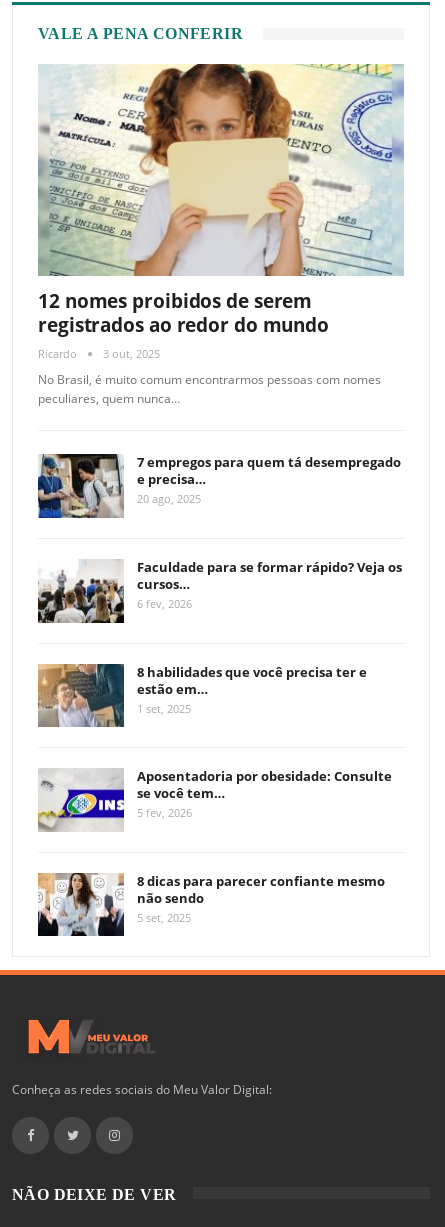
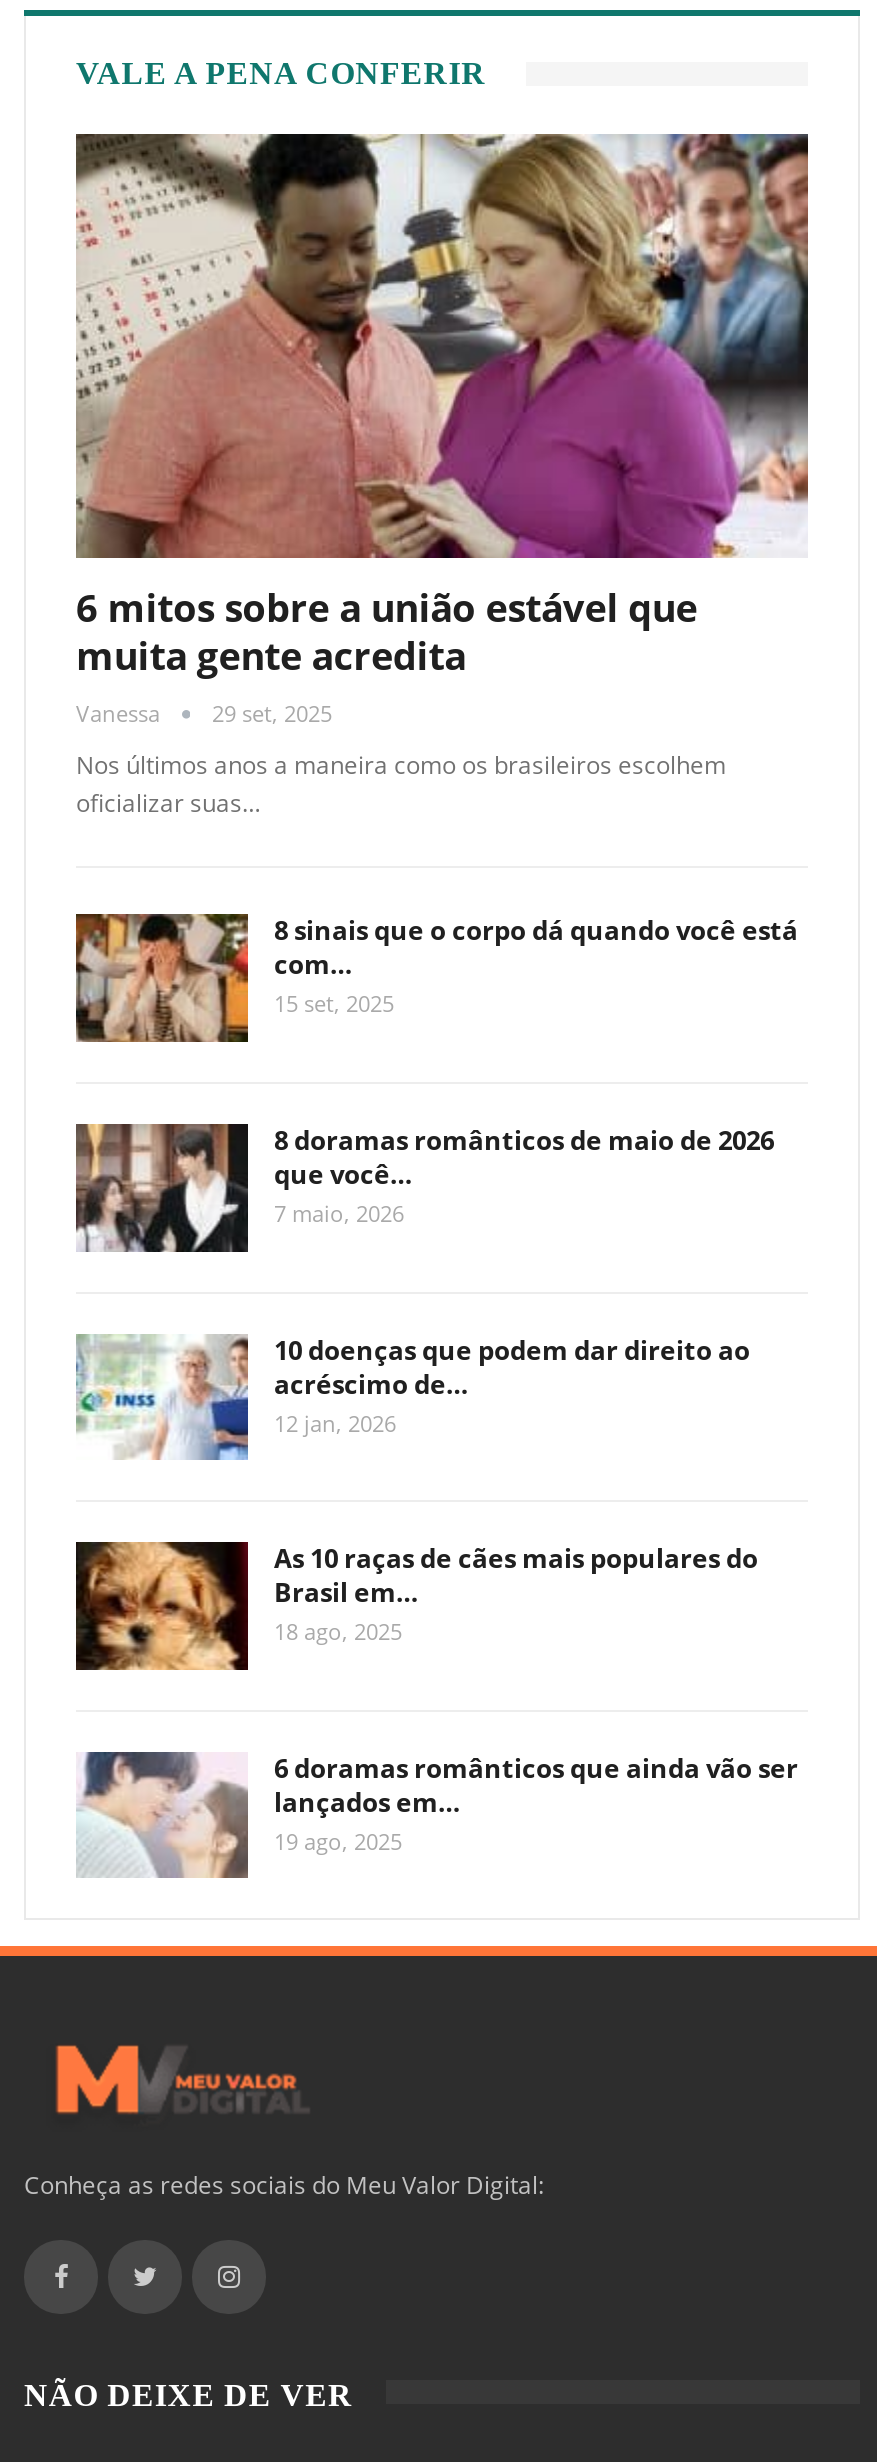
[38,63,405,361] [image] | 12 nomes proibidos de serem | registrados ao redor do mundo | Ricardo | 3 out, 2025 -> [74,132,810,729] [image] | 6 mitos sobre a união estável que | muita gente acredita | Vanessa | 29 set, 2025
[38,371,381,407] No Brasil, é muito comum encontrarmos pessoas com nomes | peculiares, quem nunca… -> [76,749,726,821] Nos últimos anos a maneira como os brasileiros escolhem | oficializar suas…
[37,453,401,519] [image] | 7 empregos para quem tá desempregado | e precisa… | 20 ago, 2025 -> [74,912,798,1044] [image] | 8 sinais que o corpo dá quando você está | com… | 15 set, 2025
[37,558,402,624] [image] | Faculdade para se formar rápido? Veja os | cursos… | 6 fev, 2026 -> [74,1122,774,1252] [image] | 8 doramas românticos de maio de 2026 | que você… | 7 maio, 2026
[37,663,367,728] [image] | 8 habilidades que você precisa ter e | estão em… | 1 set, 2025 -> [74,1331,750,1460] [image] | 10 doenças que podem dar direito ao | acréscimo de… | 12 jan, 2026
[37,767,392,832] [image] | Aposentadoria por obesidade: Consulte | se você tem… | 5 fev, 2026 -> [74,1540,758,1672] [image] | As 10 raças de cães mais populares do | Brasil em… | 18 ago, 2025
[37,872,385,937] [image] | 8 dicas para parecer confiante mesmo | não sendo | 5 set, 2025 -> [76,1750,798,1880] [image] | 6 doramas românticos que ainda vão ser | lançados em… | 19 ago, 2025

